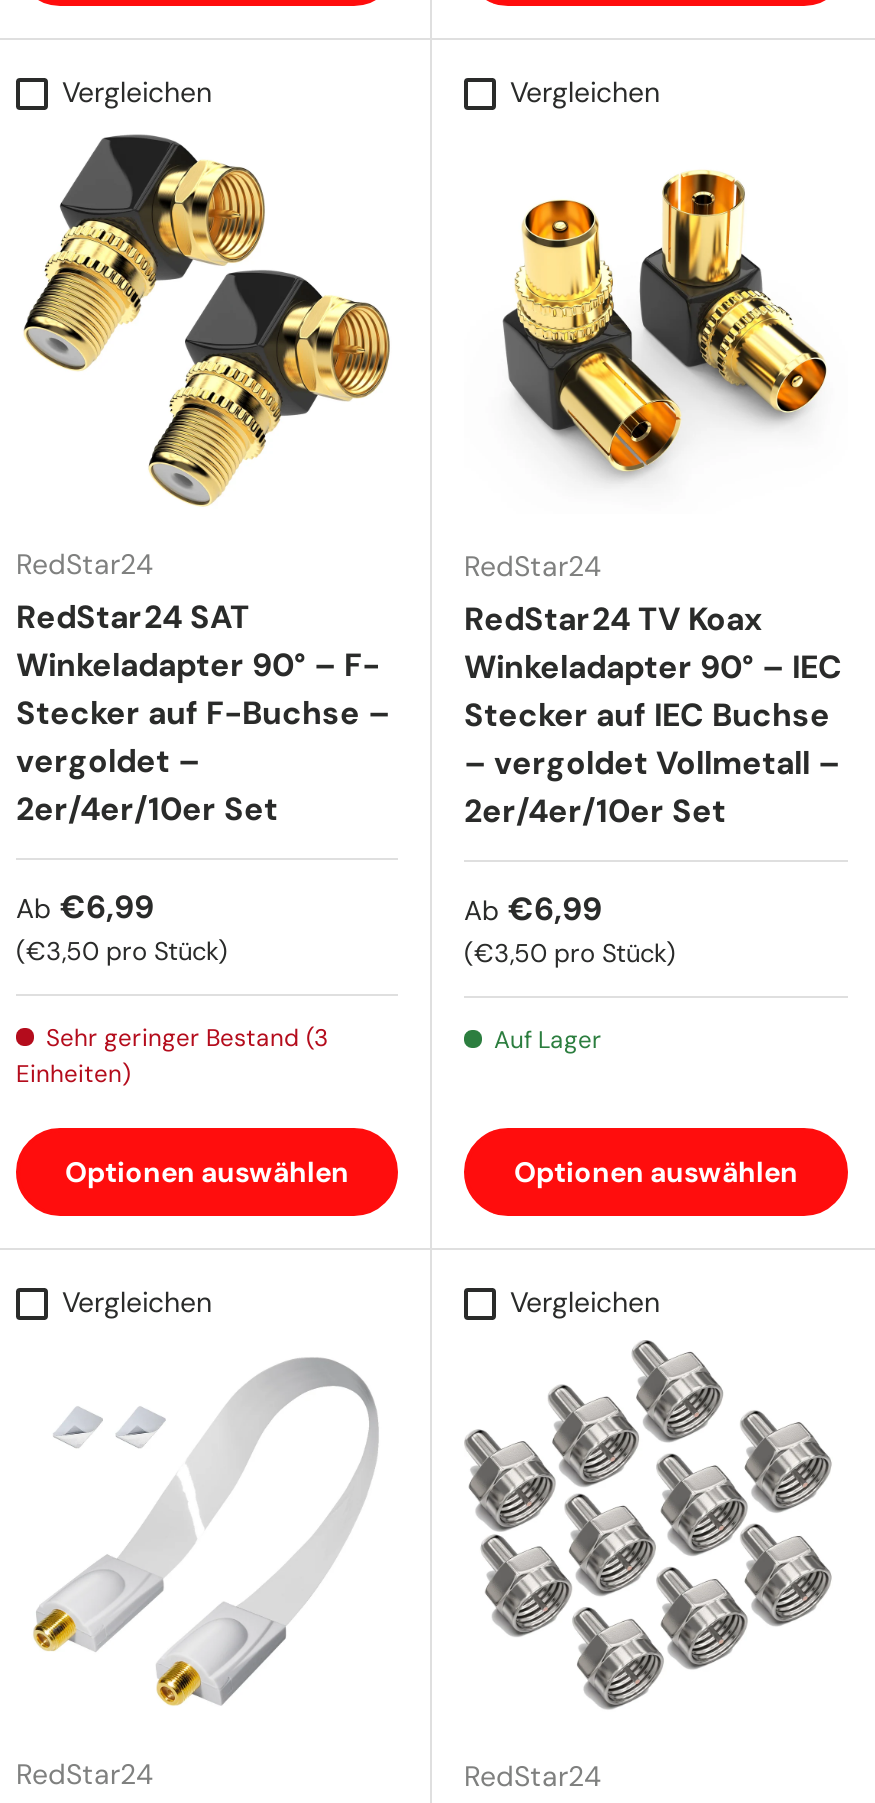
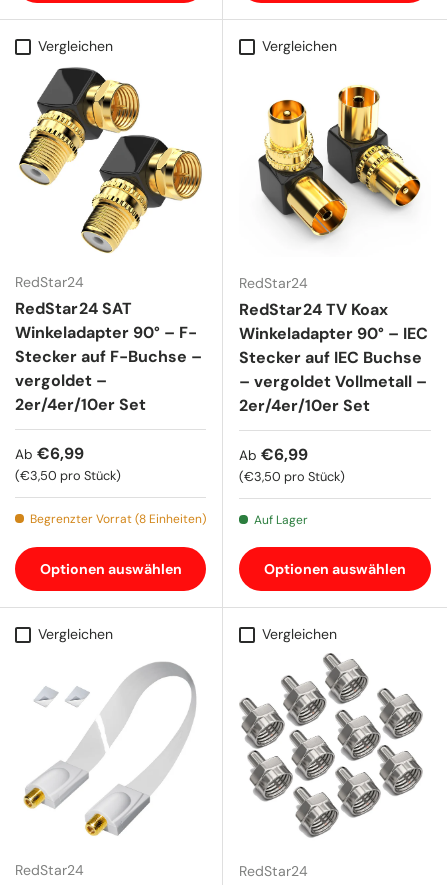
[16,1022,328,1090] Sehr geringer Bestand (3 | Einheiten) -> [30,511,206,527] Begrenzter Vorrat (8 Einheiten)

